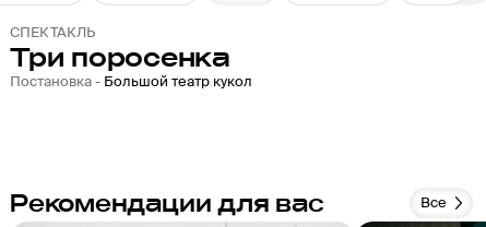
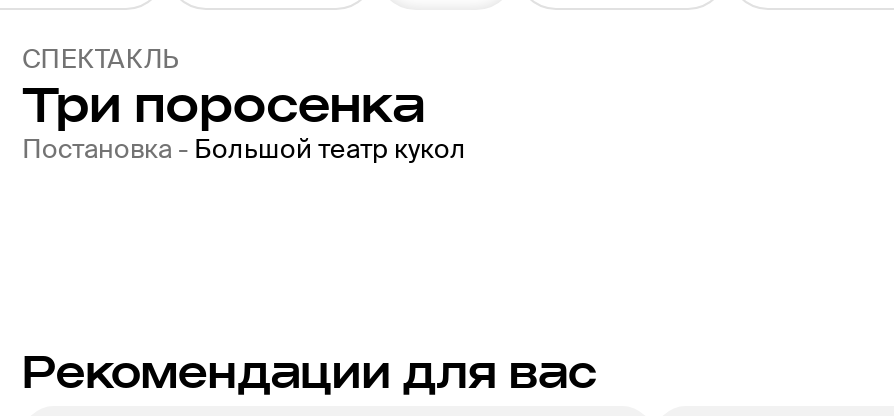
[420,193,447,212] Все -> none

